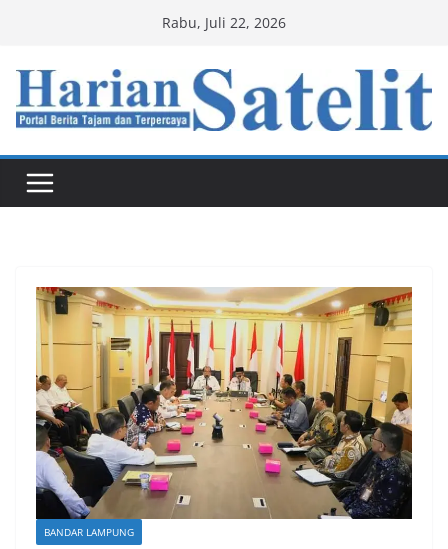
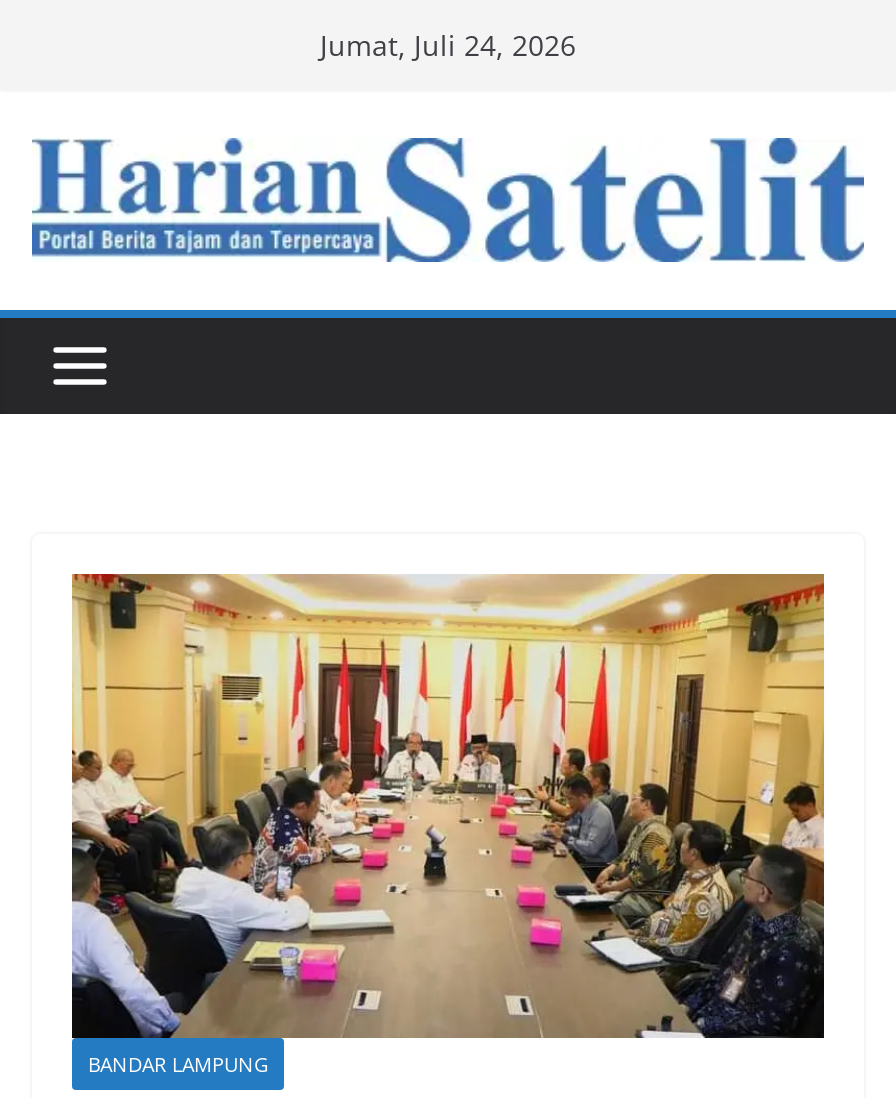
[162,13,286,32] Rabu, Juli 22, 2026 -> [320,26,576,64] Jumat, Juli 24, 2026

